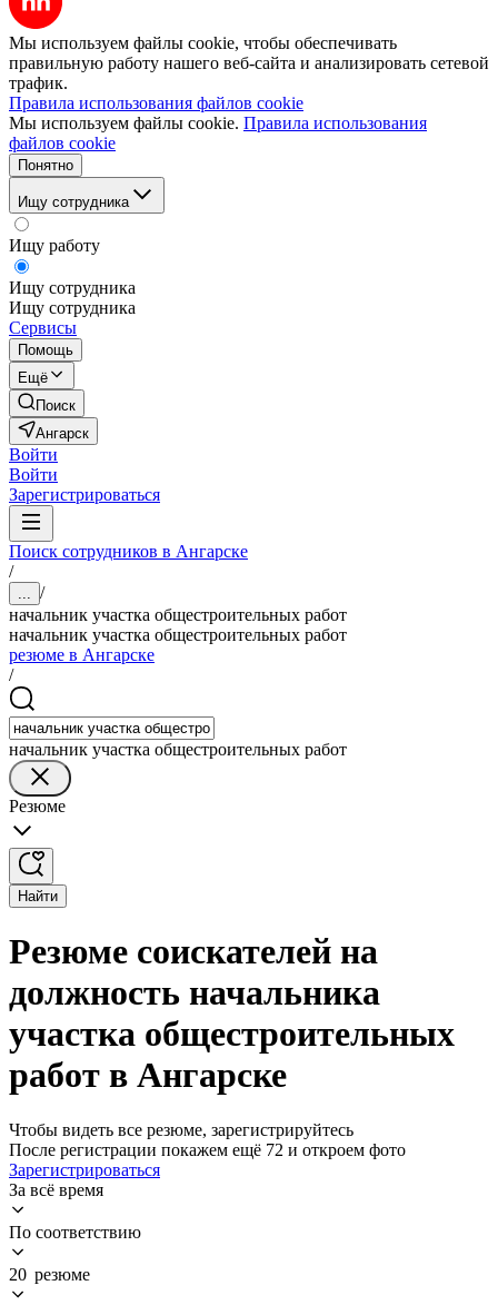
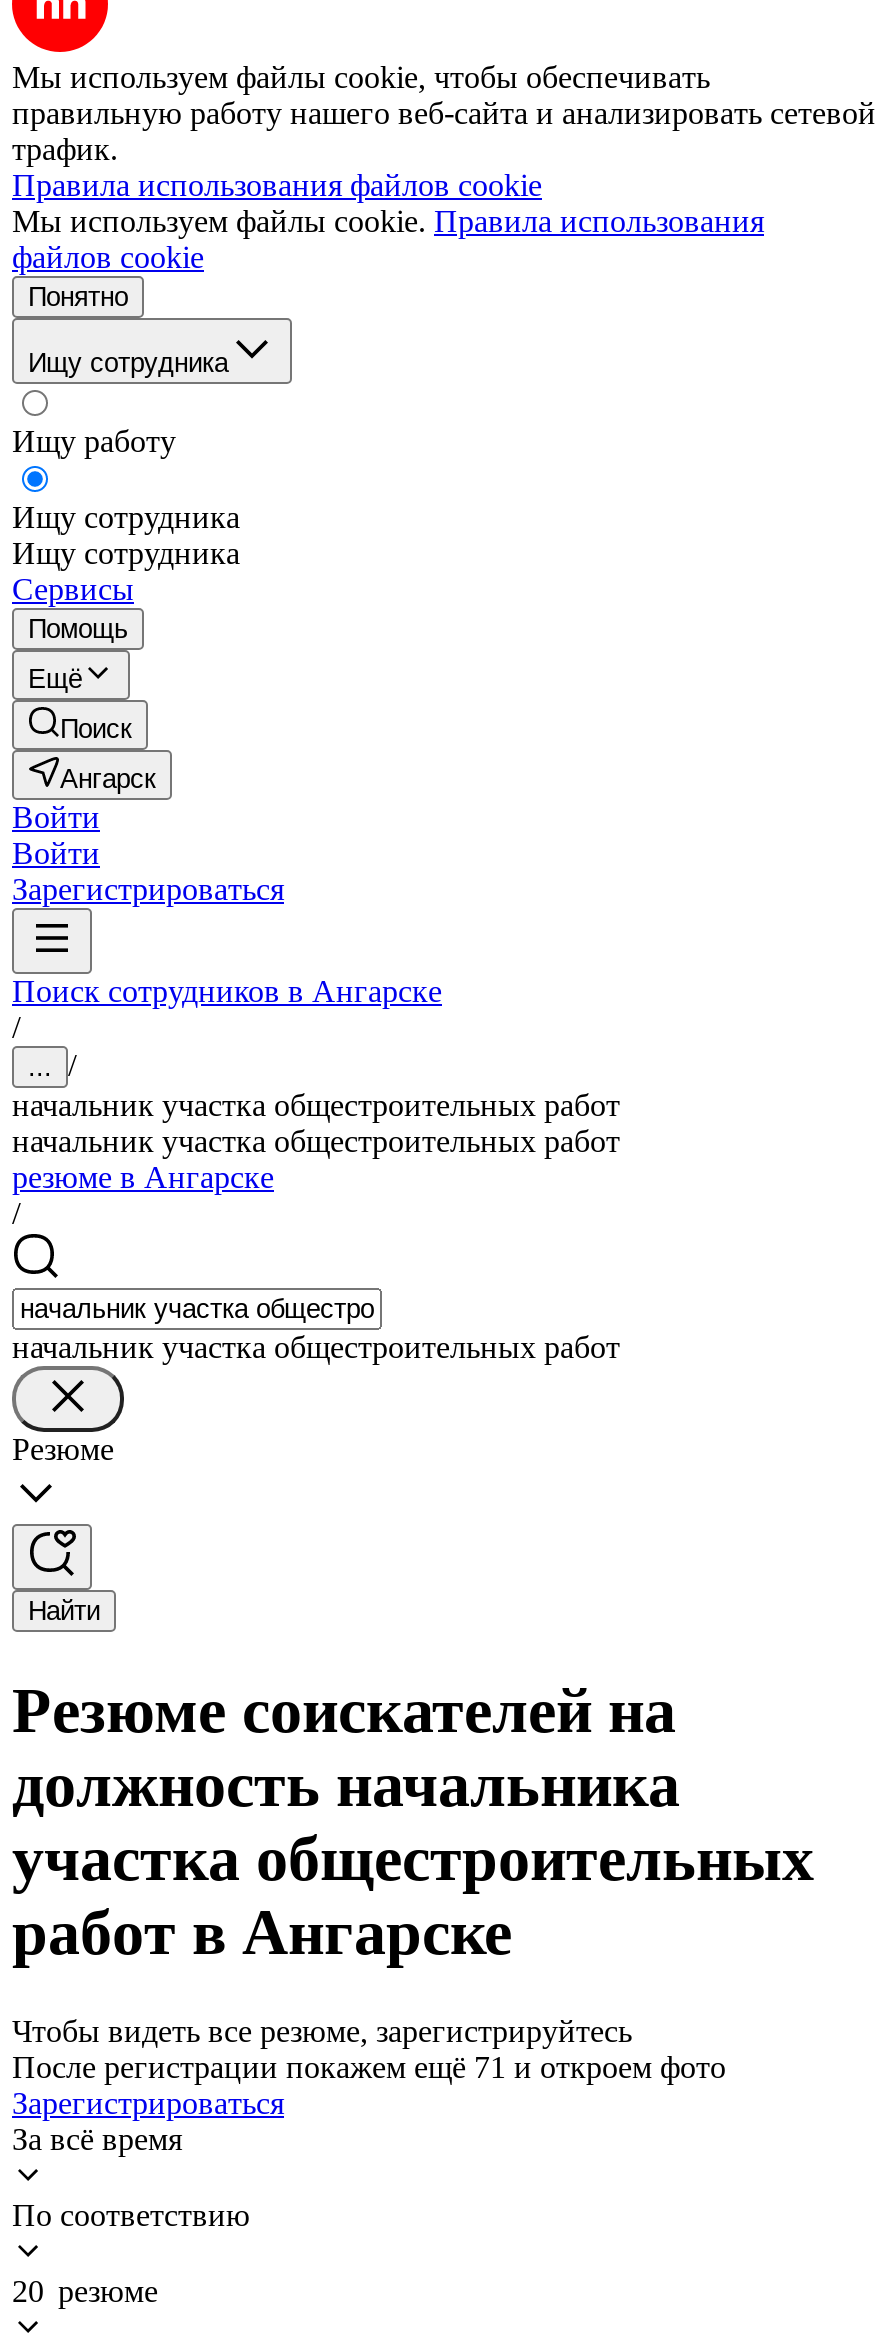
[9,1140,406,1159] После регистрации покажем ещё 72 и откроем фото -> [12,2050,726,2084] После регистрации покажем ещё 71 и откроем фото

